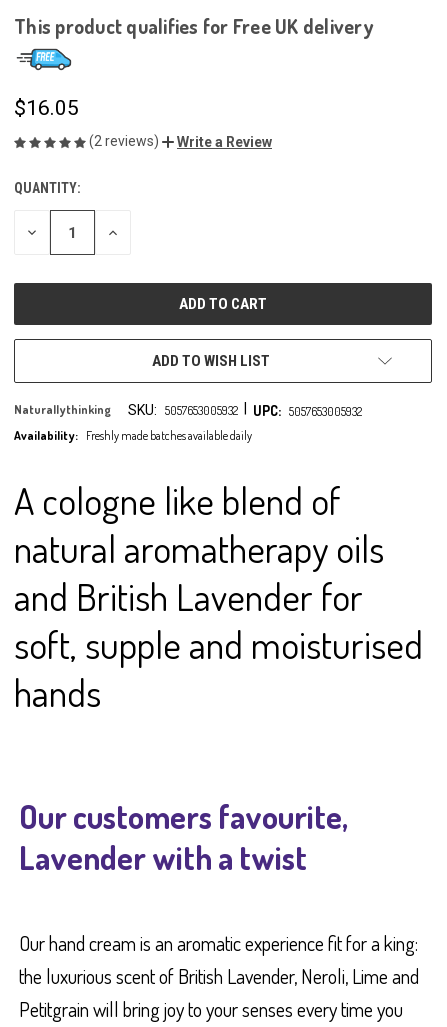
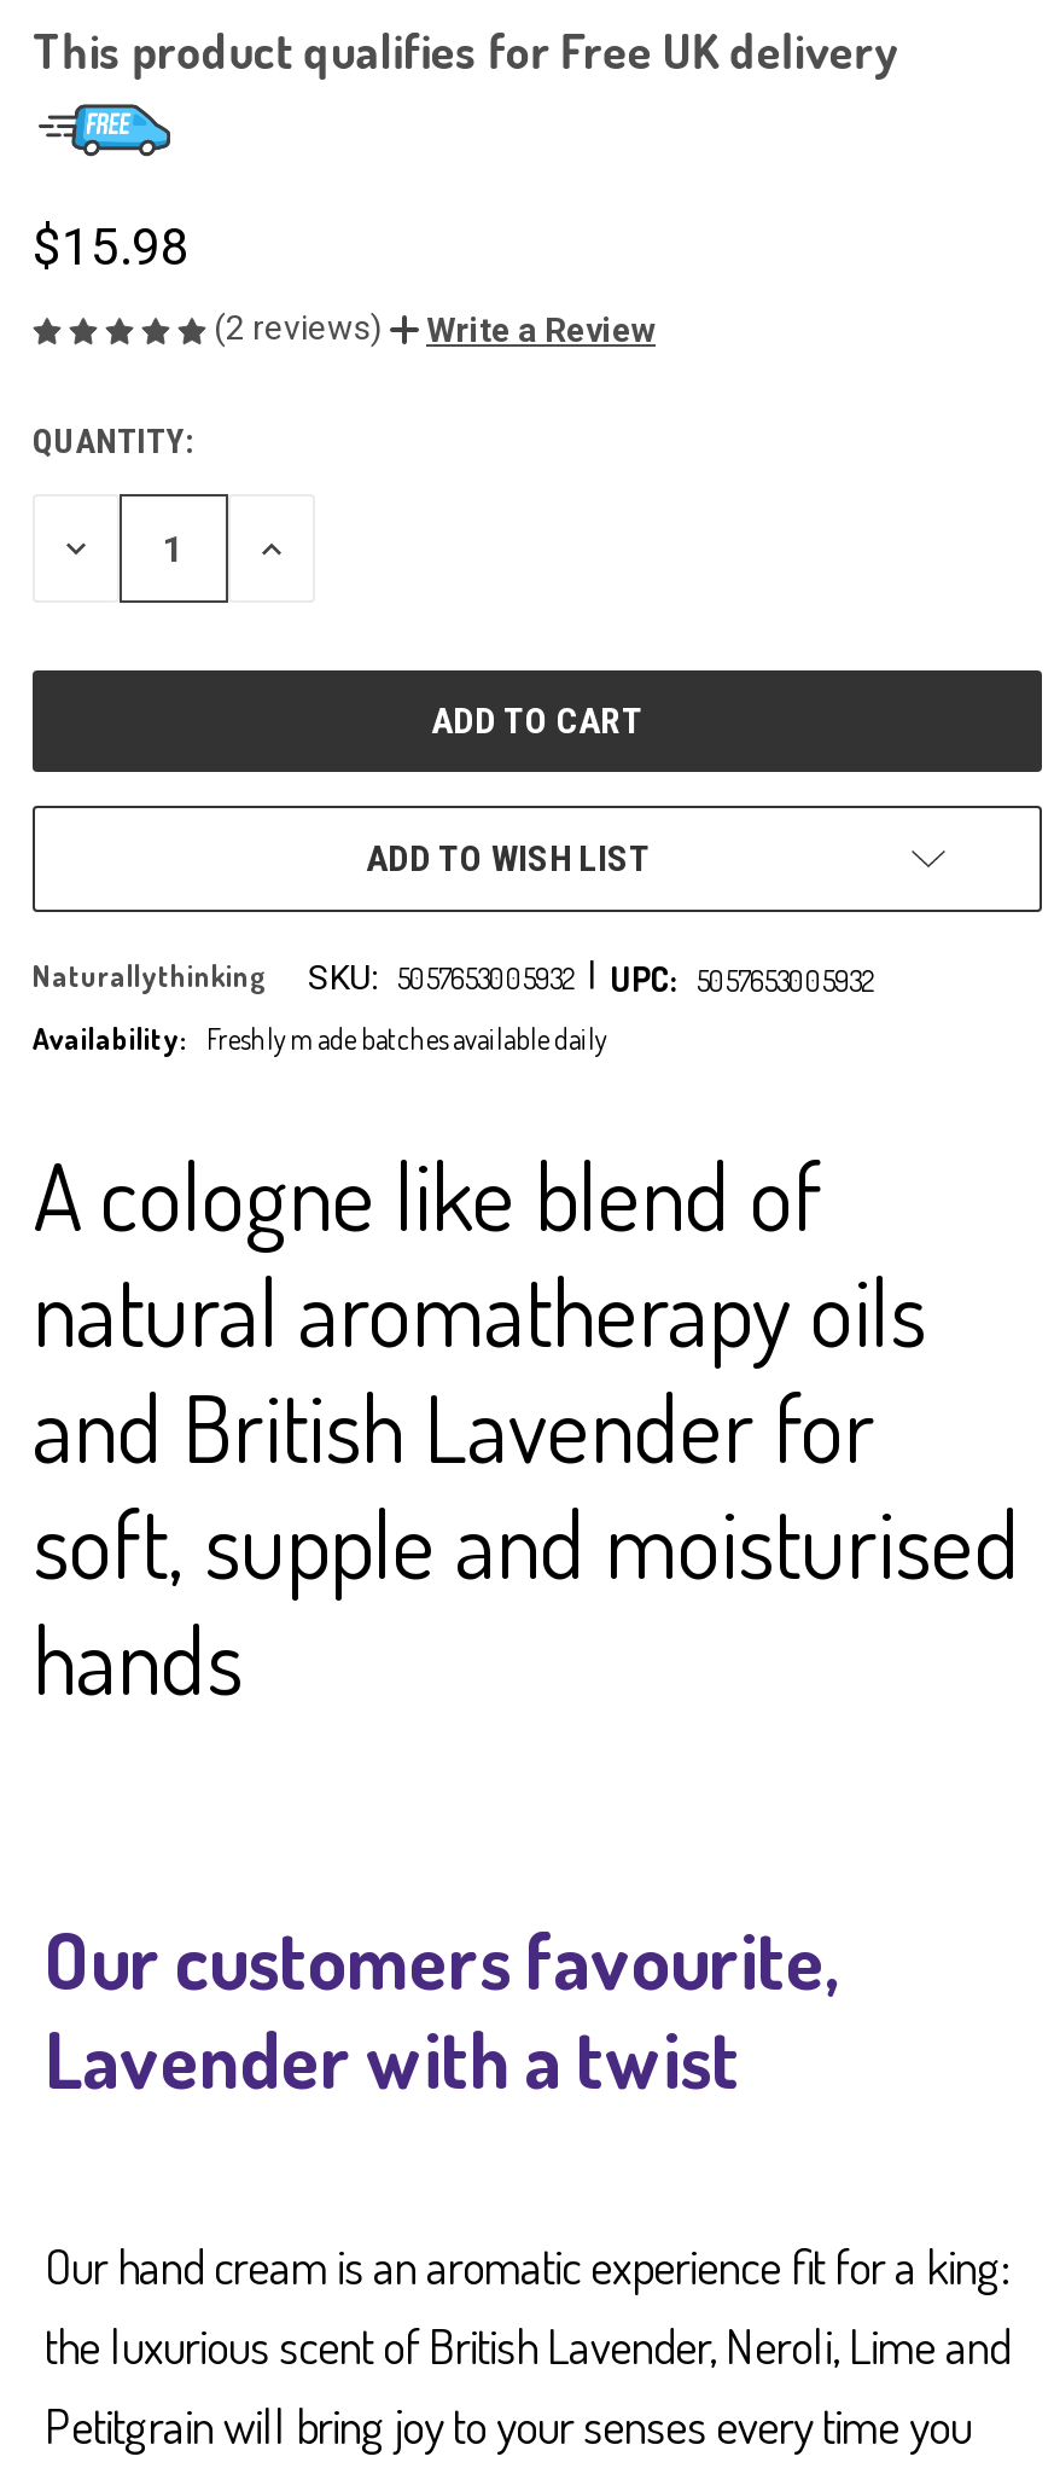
[14,96,79,120] $16.05 -> [33,220,190,278] $15.98

